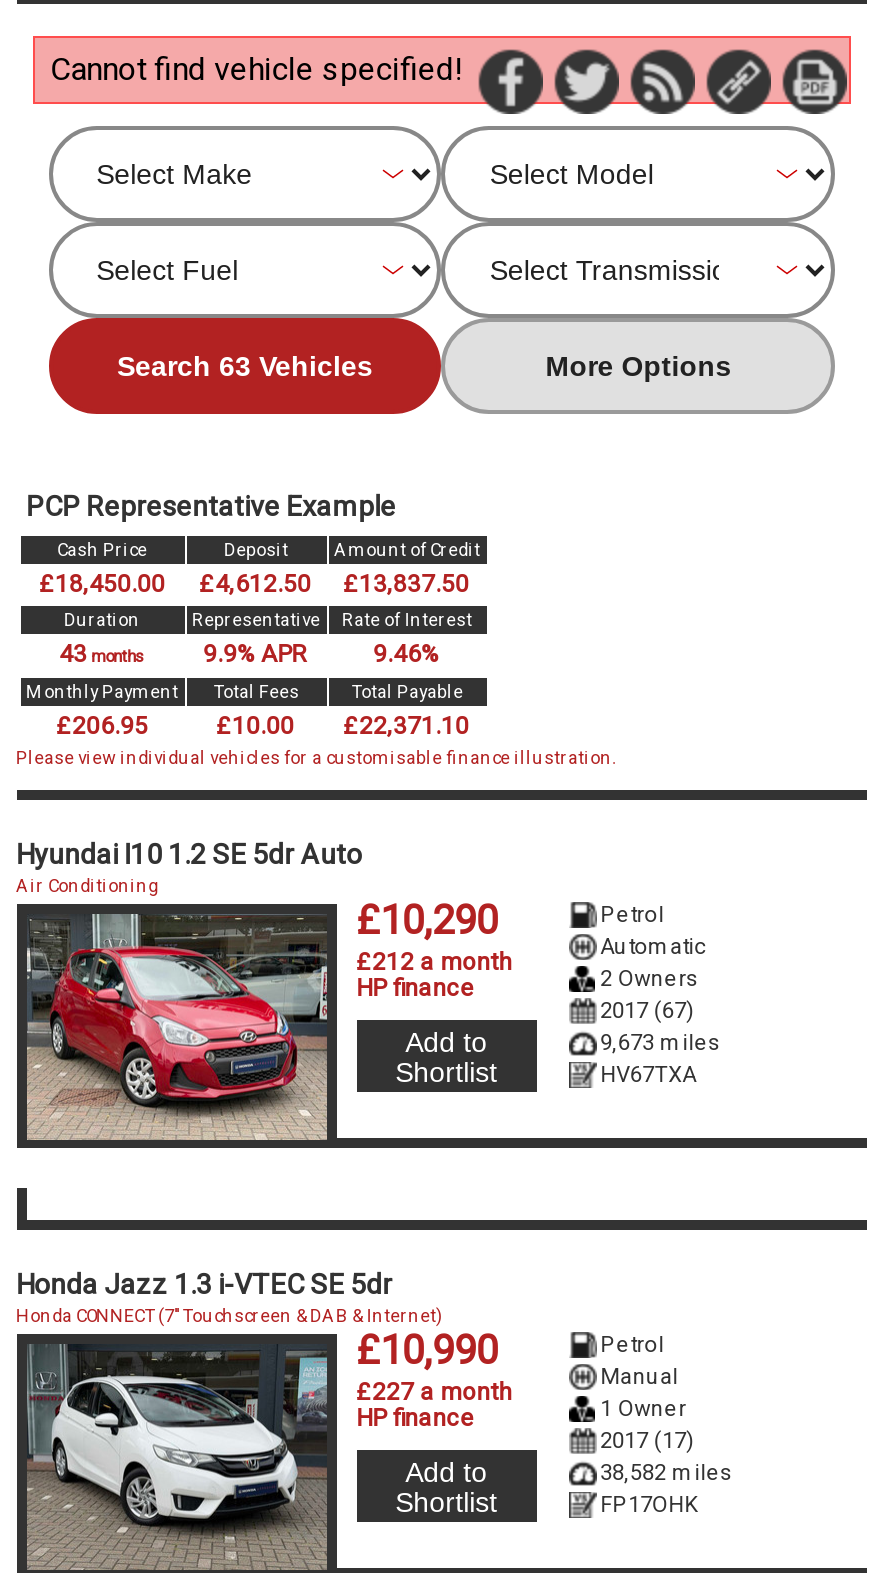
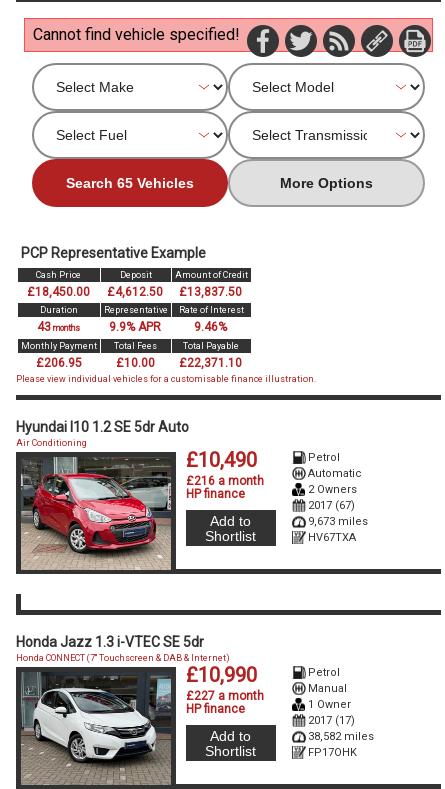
[117,350,373,382] Search 63 Vehicles -> [66,175,194,191] Search 65 Vehicles
[356,897,498,945] £10,290 -> [186,448,257,472] £10,490
[356,949,512,977] £212 a month -> [186,474,264,488] £216 a month

